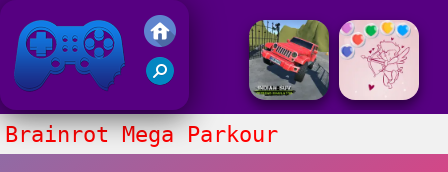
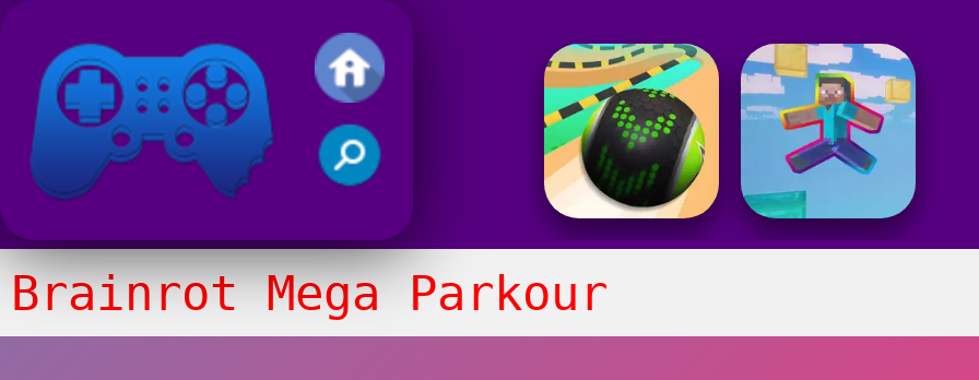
[248,20,330,99] [image] -> [542,44,721,218] [image]
[338,19,420,101] [image] -> [739,41,918,221] [image]

